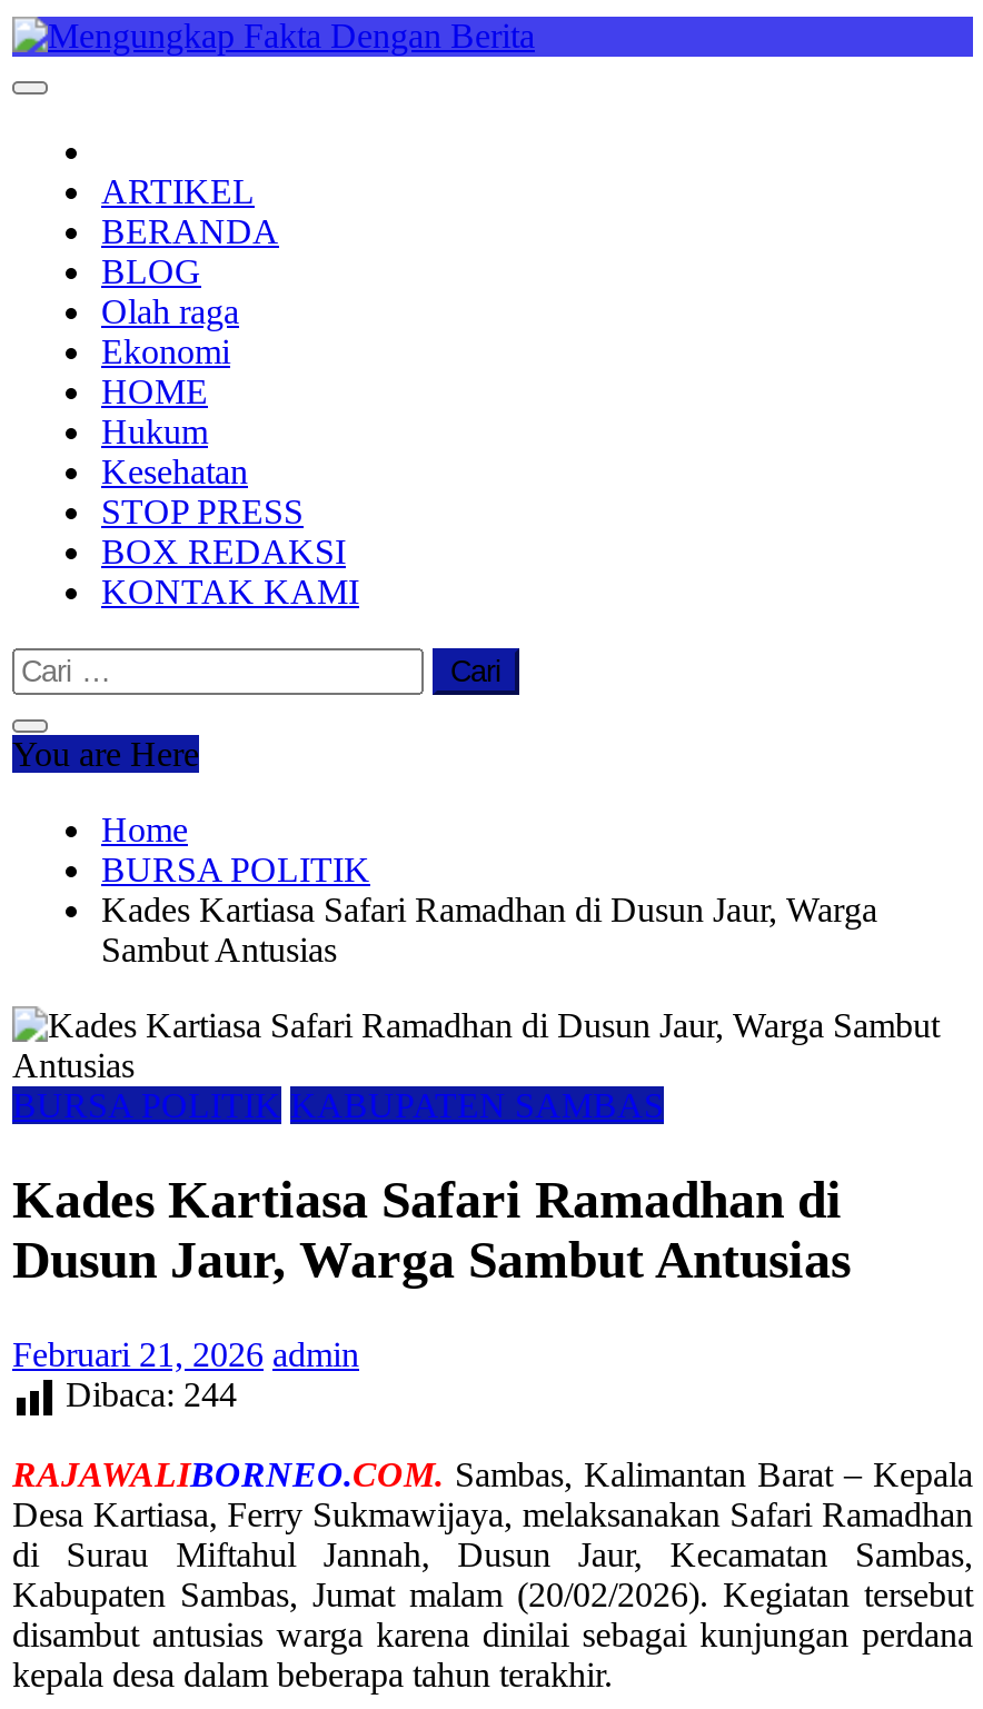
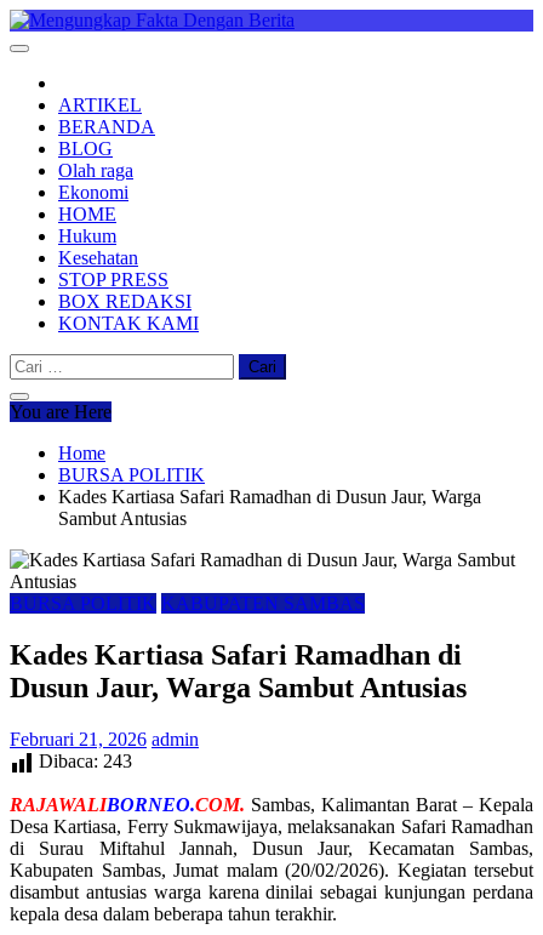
[66,1375,237,1413] Dibaca: 244 -> [39,750,132,771] Dibaca: 243

